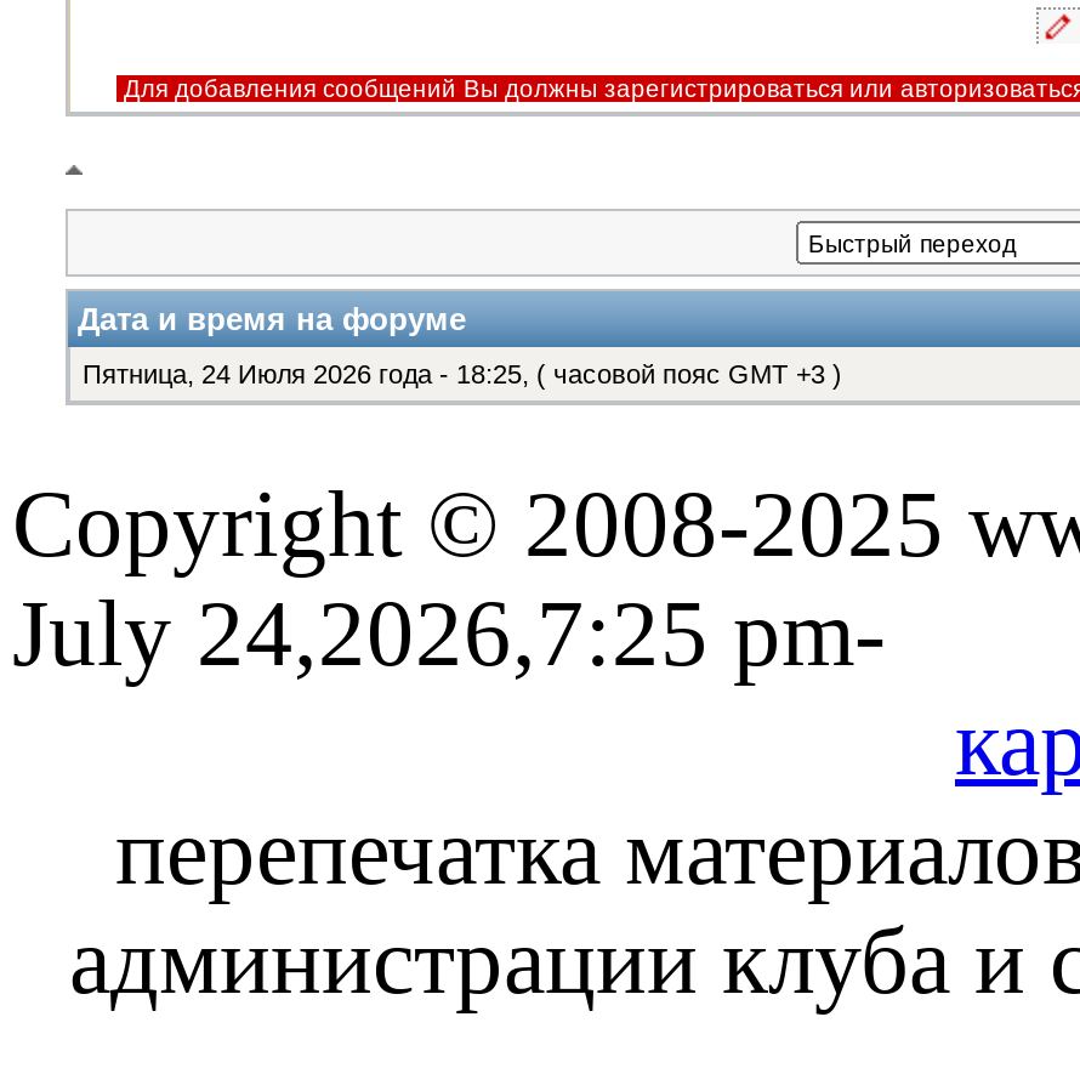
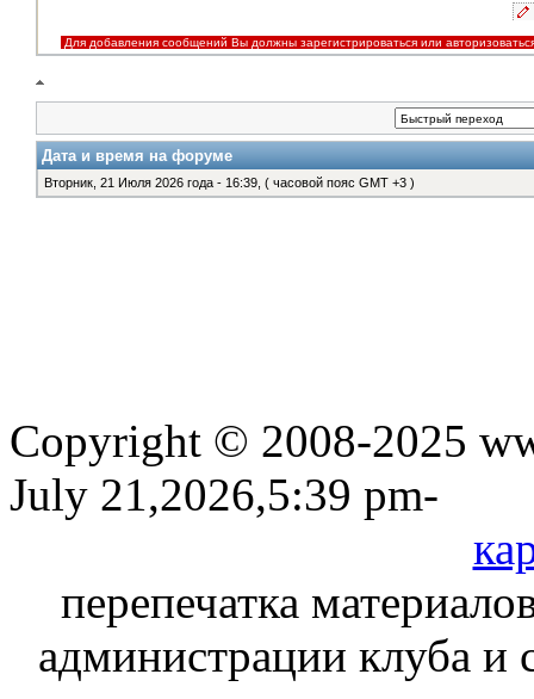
[83,359,842,388] Пятница, 24 Июля 2026 года - 18:25, ( часовой пояс GMT +3 ) -> [44,175,415,190] Вторник, 21 Июля 2026 года - 16:39, ( часовой пояс GMT +3 )
[12,580,886,684] July 24,2026,7:25 pm- -> [10,469,439,520] July 21,2026,5:39 pm-

